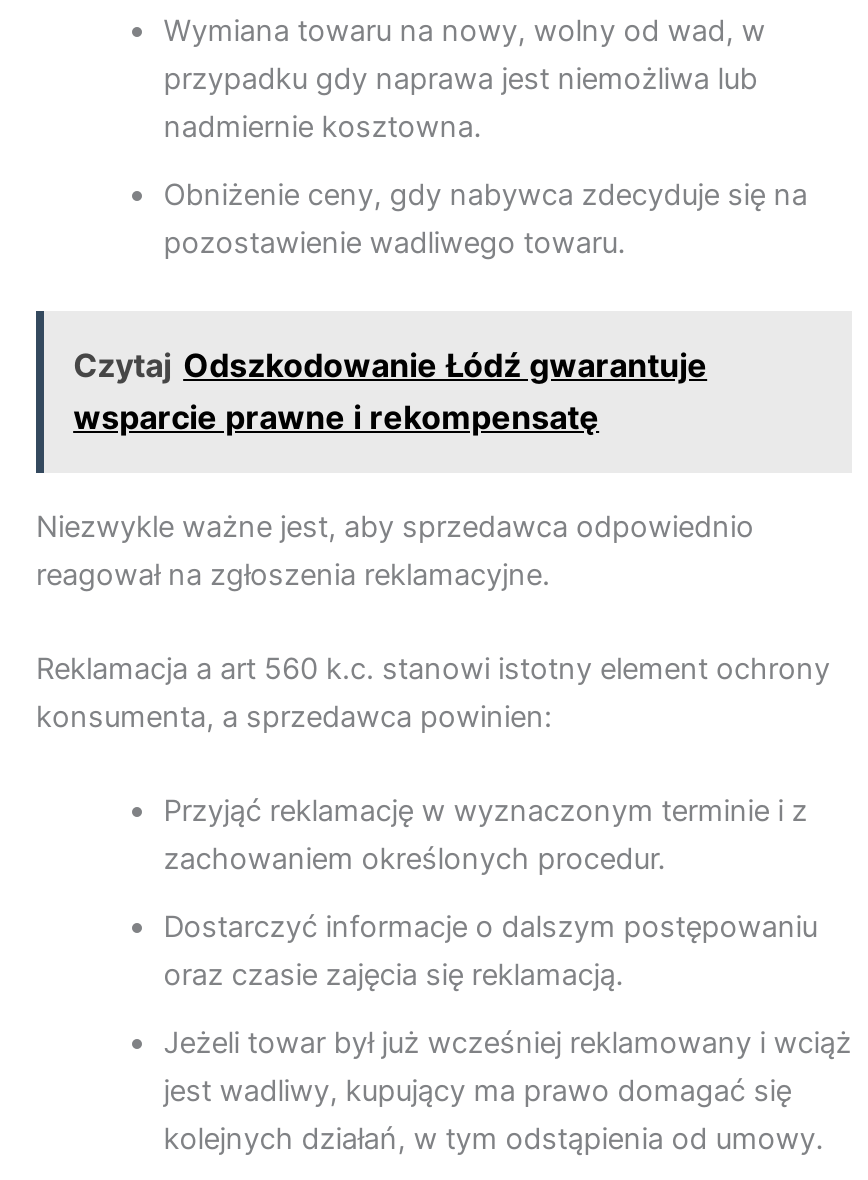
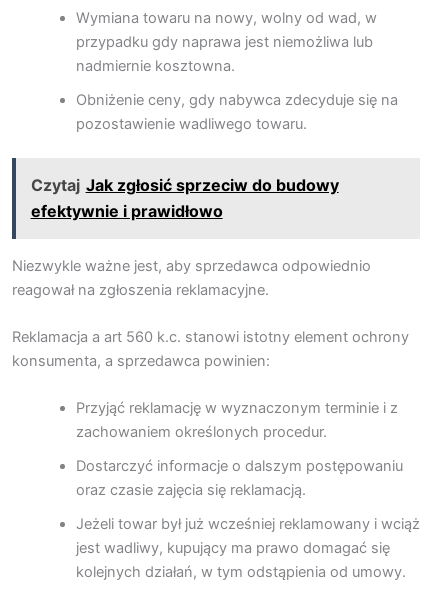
[73,346,707,438] Czytaj Odszkodowanie Łódź gwarantuje | wsparcie prawne i rekompensatę -> [31,175,339,221] Czytaj Jak zgłosić sprzeciw do budowy | efektywnie i prawidłowo

